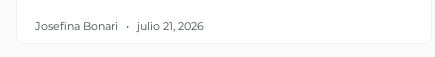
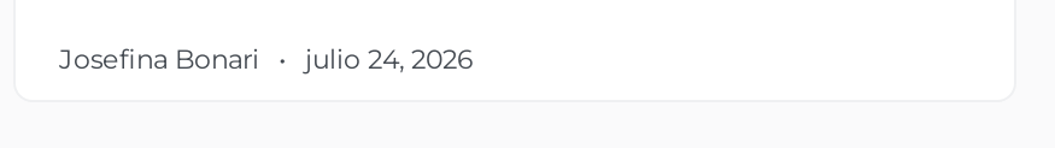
[35,19,204,33] Josefina Bonari julio 21, 2026 -> [59,42,474,76] Josefina Bonari julio 24, 2026

